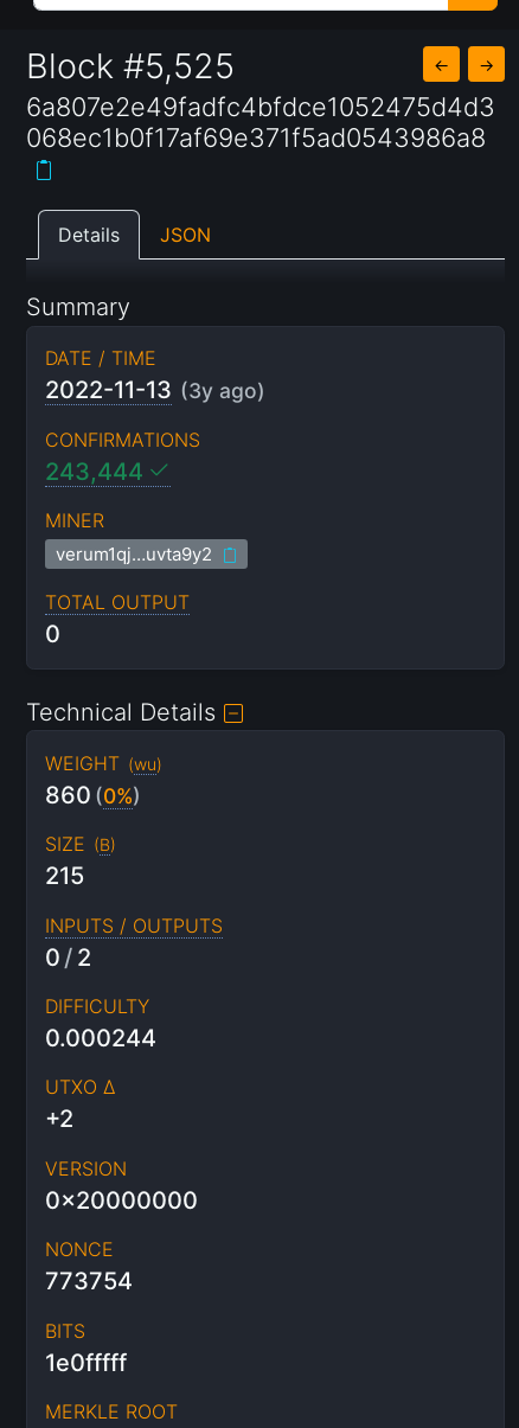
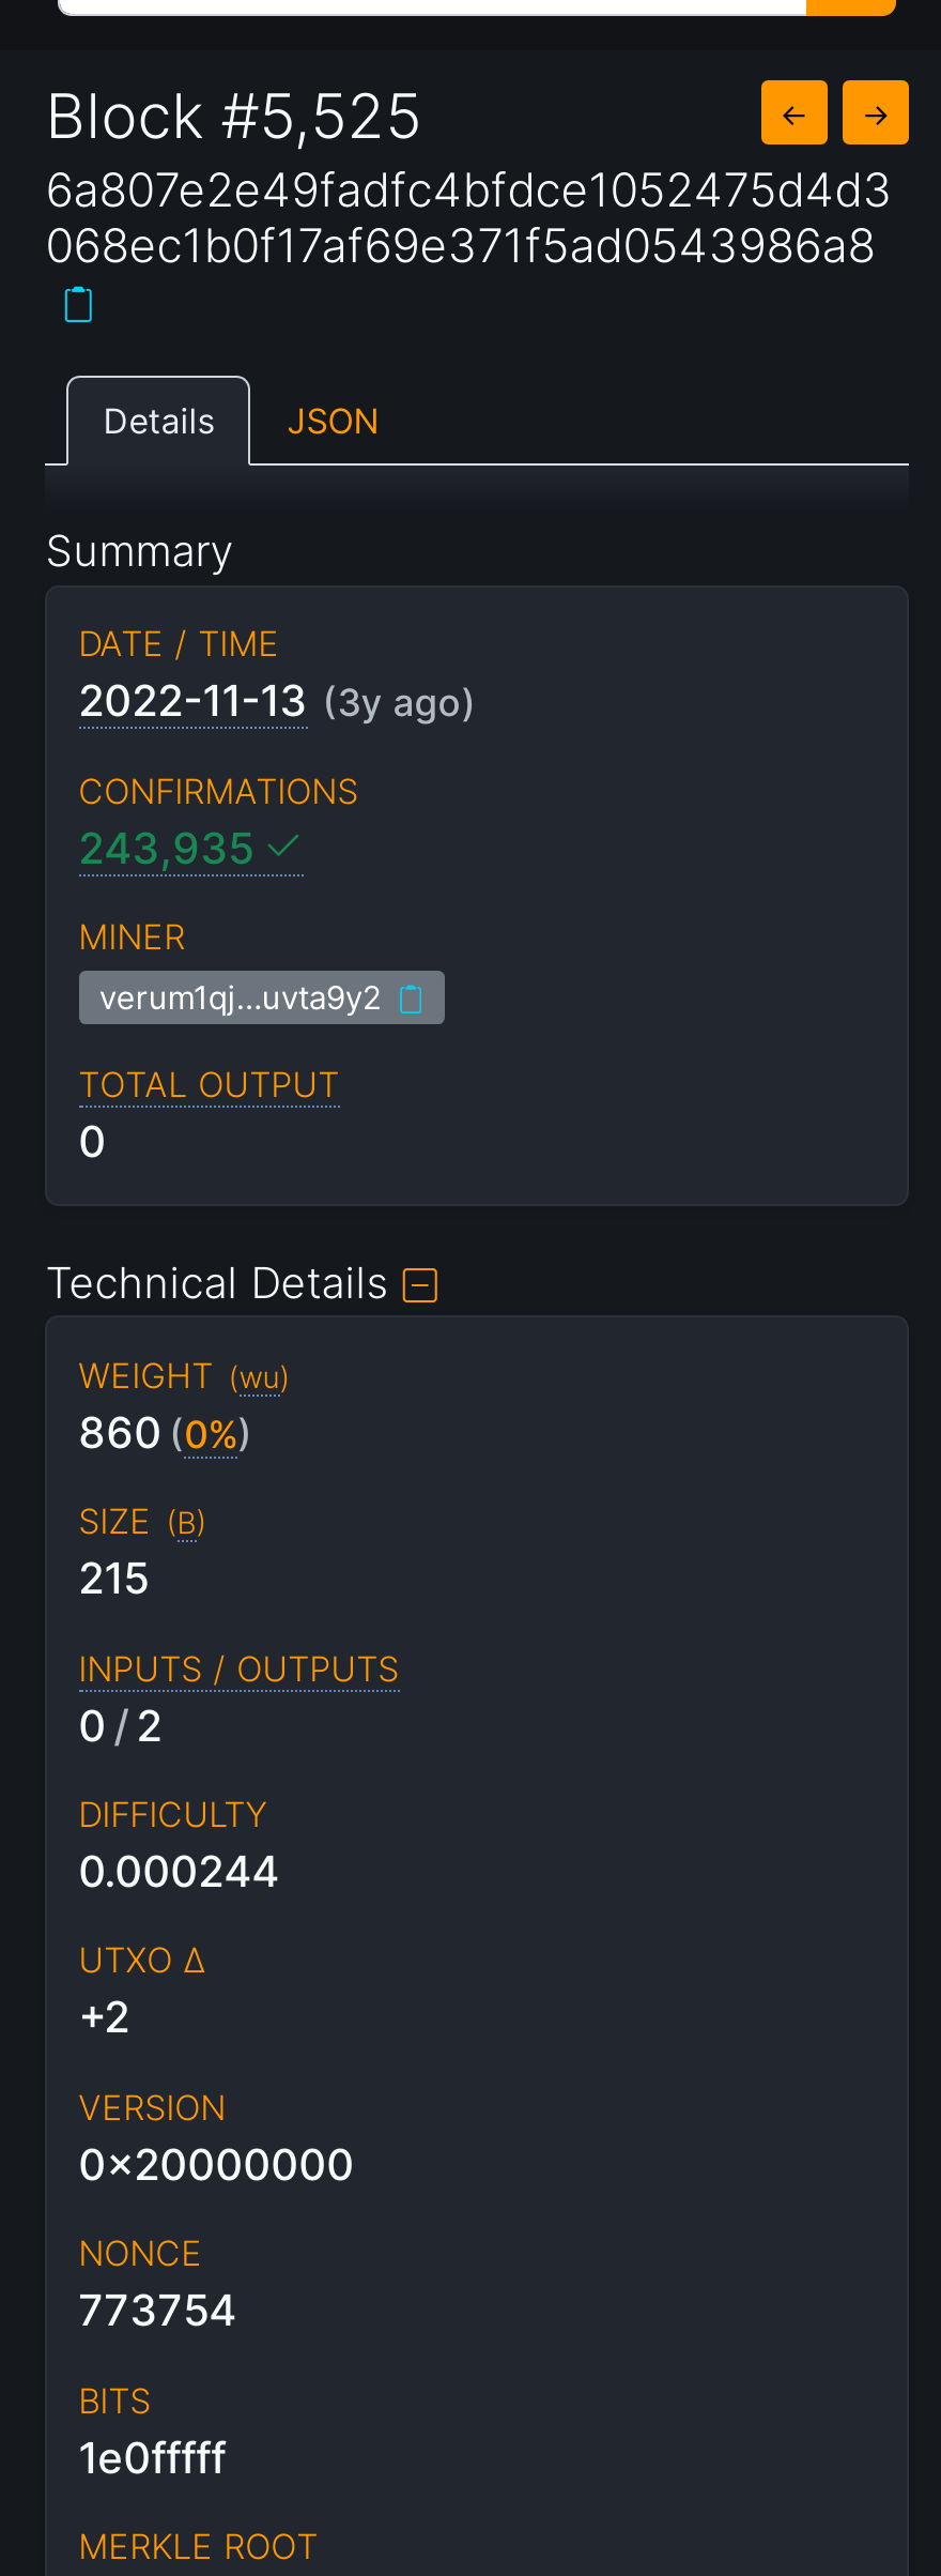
[45,457,143,486] 243,444 -> [78,822,254,874] 243,935

